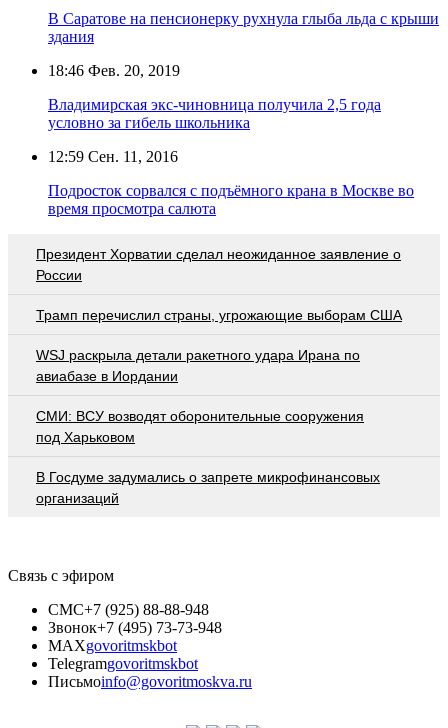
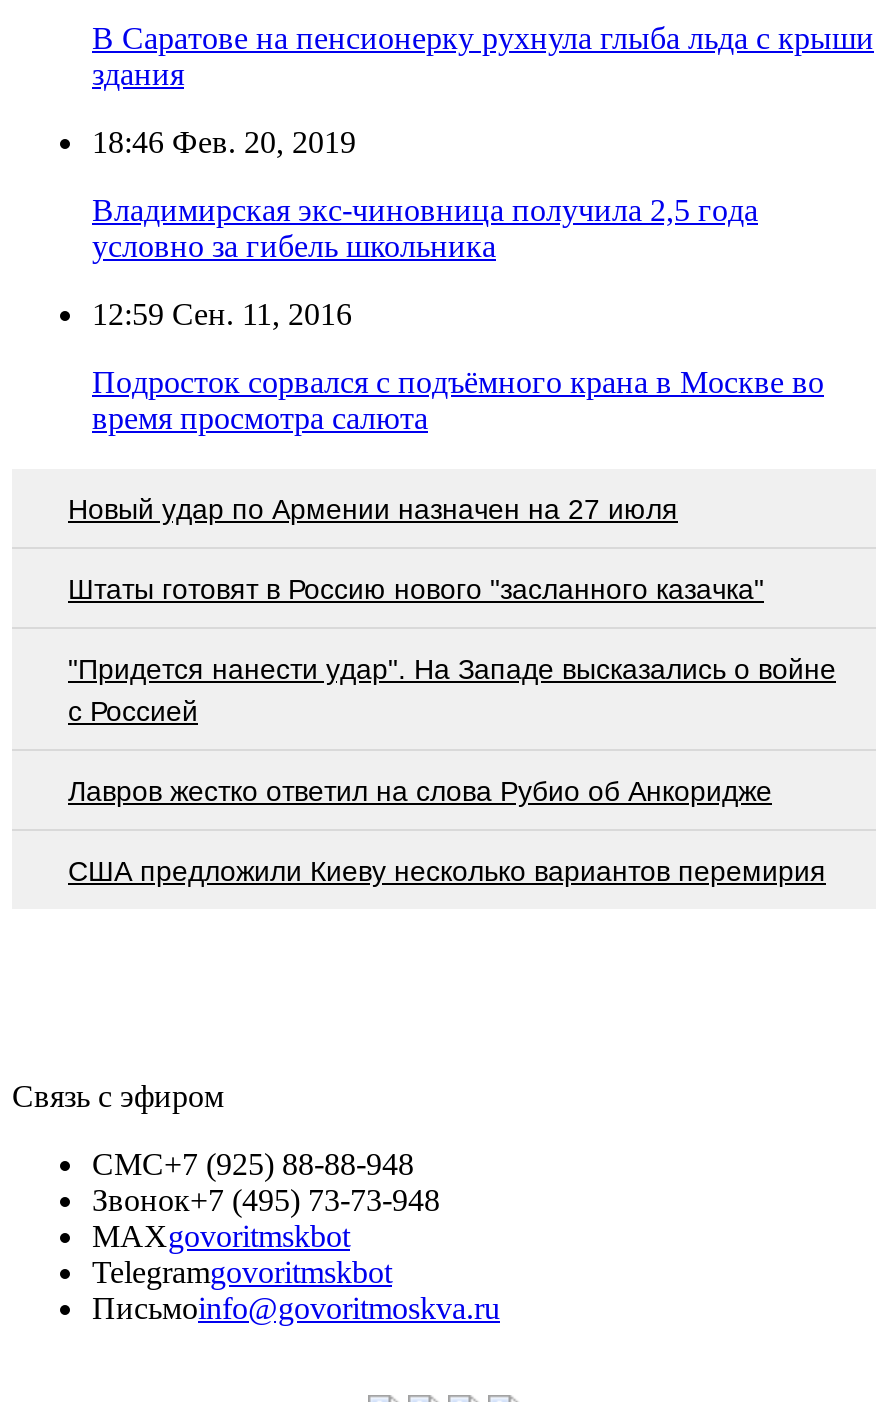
[36,246,401,283] Президент Хорватии сделал неожиданное заявление о | России -> [68,493,678,525] Новый удар по Армении назначен на 27 июля
[36,307,402,323] Трамп перечислил страны, угрожающие выборам США -> [68,573,764,605] Штаты готовят в Россию нового "засланного казачка"
[36,347,360,384] WSJ раскрыла детали ракетного удара Ирана по | авиабазе в Иордании -> [68,653,836,727] "Придется нанести удар". На Западе высказались о войне | с Россией
[36,408,364,445] СМИ: ВСУ возводят оборонительные сооружения | под Харьковом -> [68,775,772,807] Лавров жестко ответил на слова Рубио об Анкоридже
[36,469,380,506] В Госдуме задумались о запрете микрофинансовых | организаций -> [68,855,826,887] США предложили Киеву несколько вариантов перемирия

